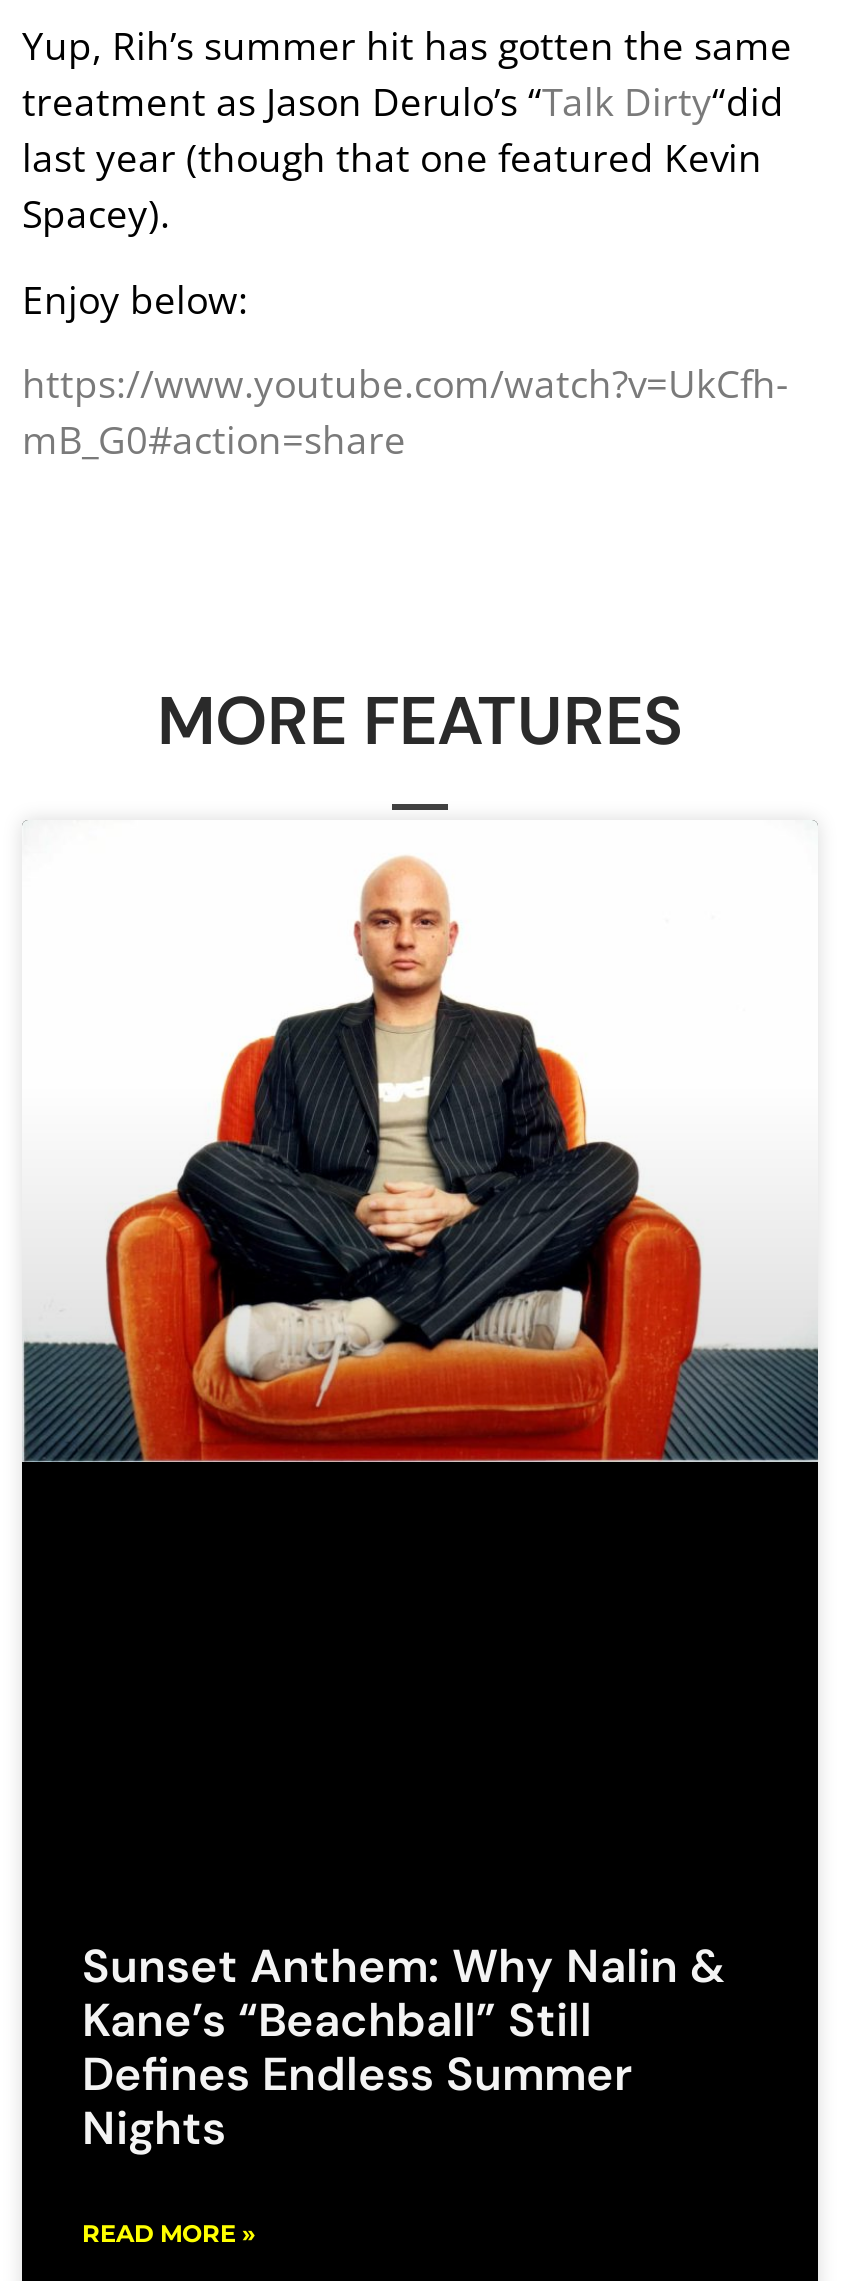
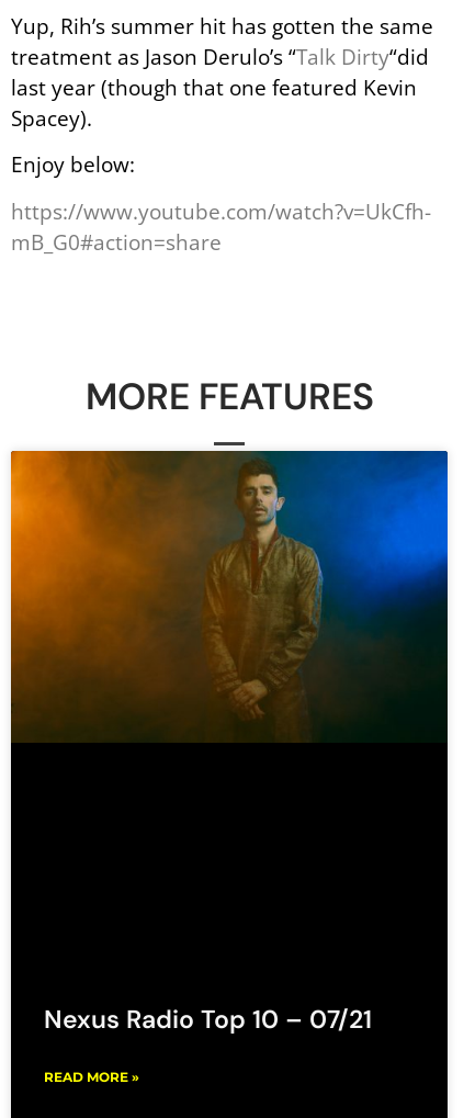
[22,856,818,1464] [image] -> [10,450,449,743] [image]
[82,1936,726,2158] Sunset Anthem: Why Nalin & | Kane’s “Beachball” Still | Defines Endless Summer | Nights -> [44,1003,372,1035] Nexus Radio Top 10 – 07/21

